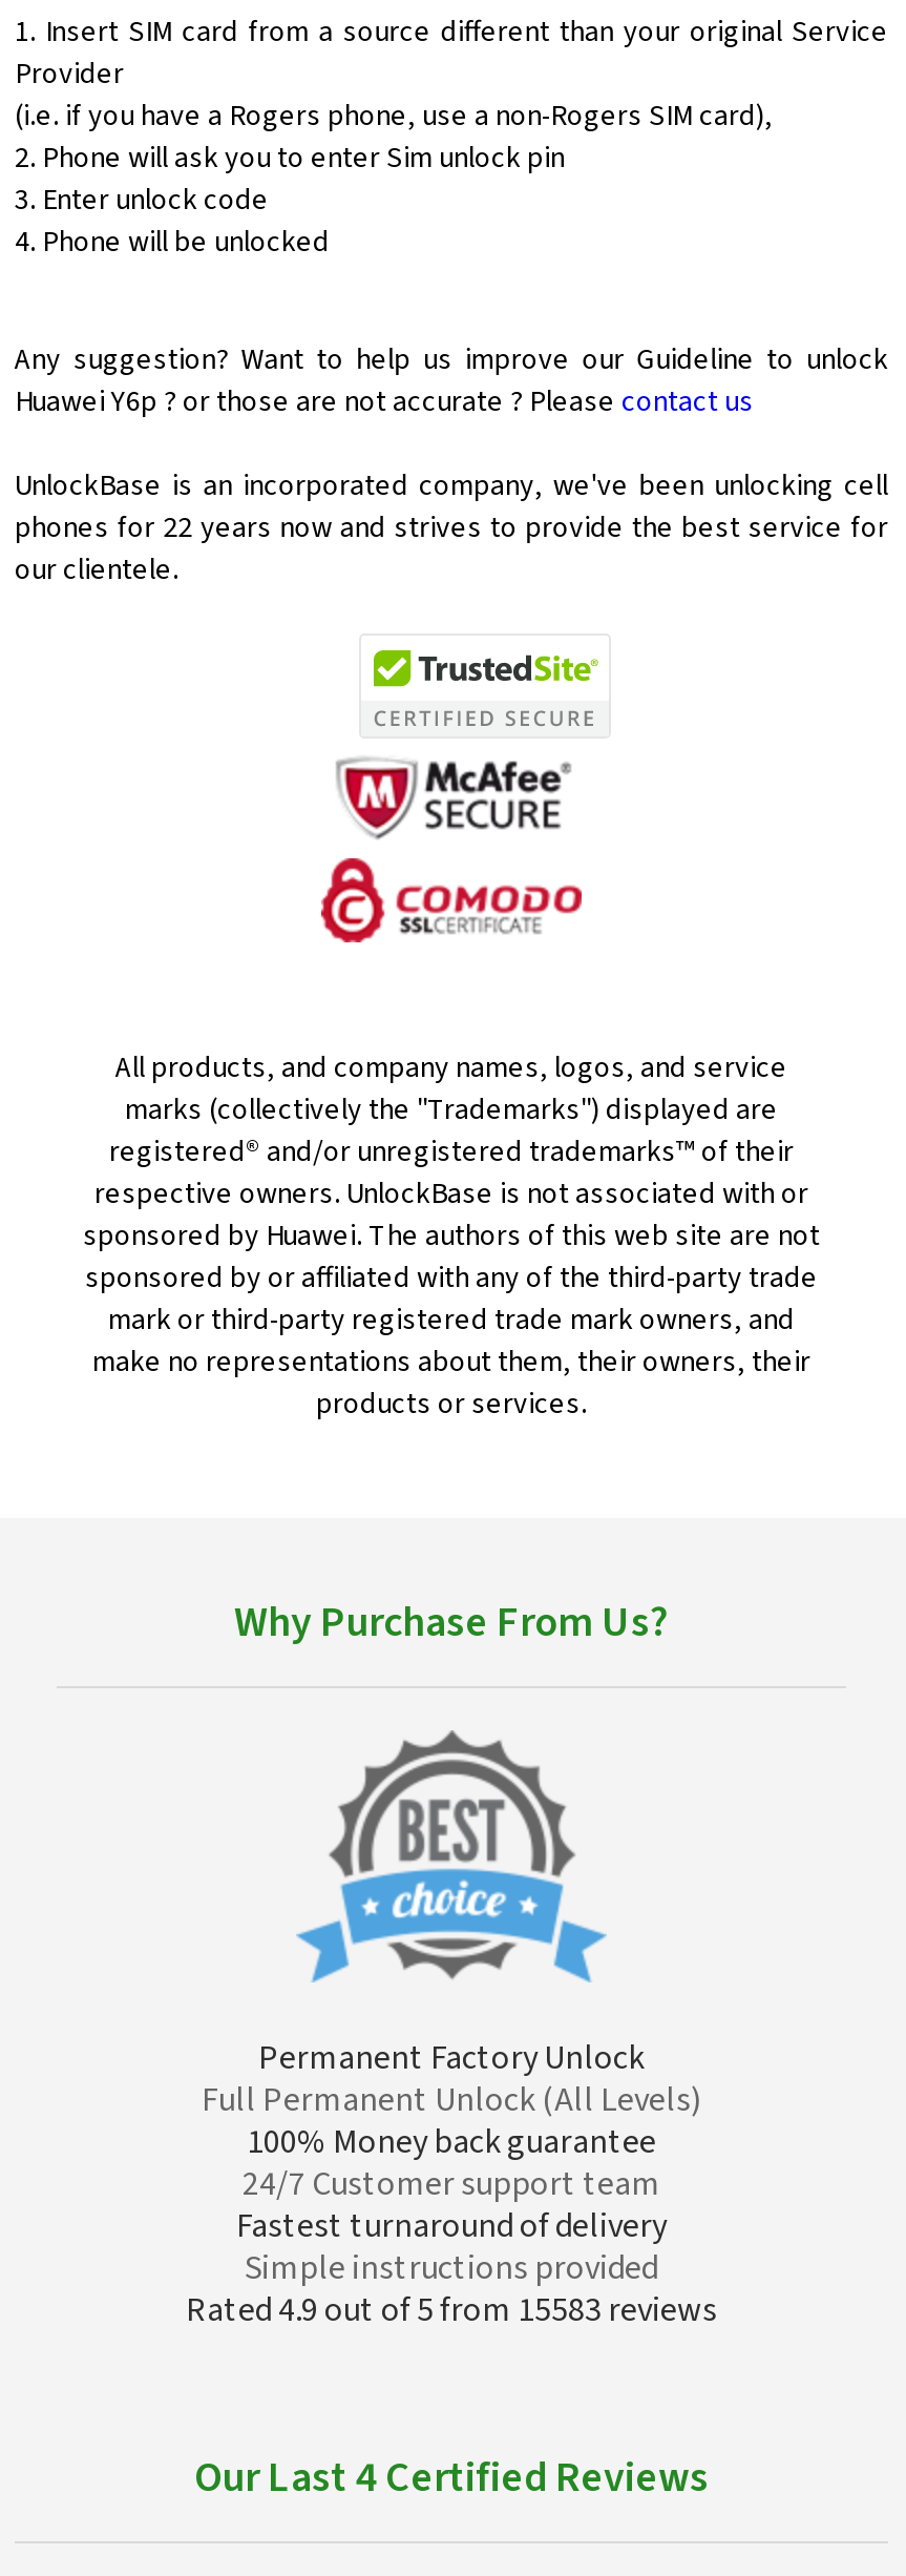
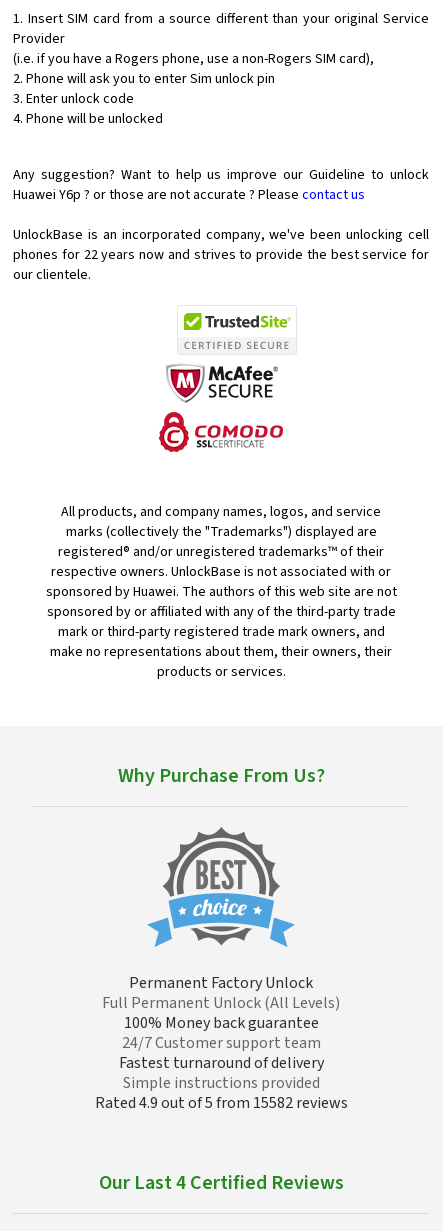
[186,2288,717,2334] Rated 4.9 out of 5 from 15583 reviews -> [94,1092,347,1114] Rated 4.9 out of 5 from 15582 reviews

